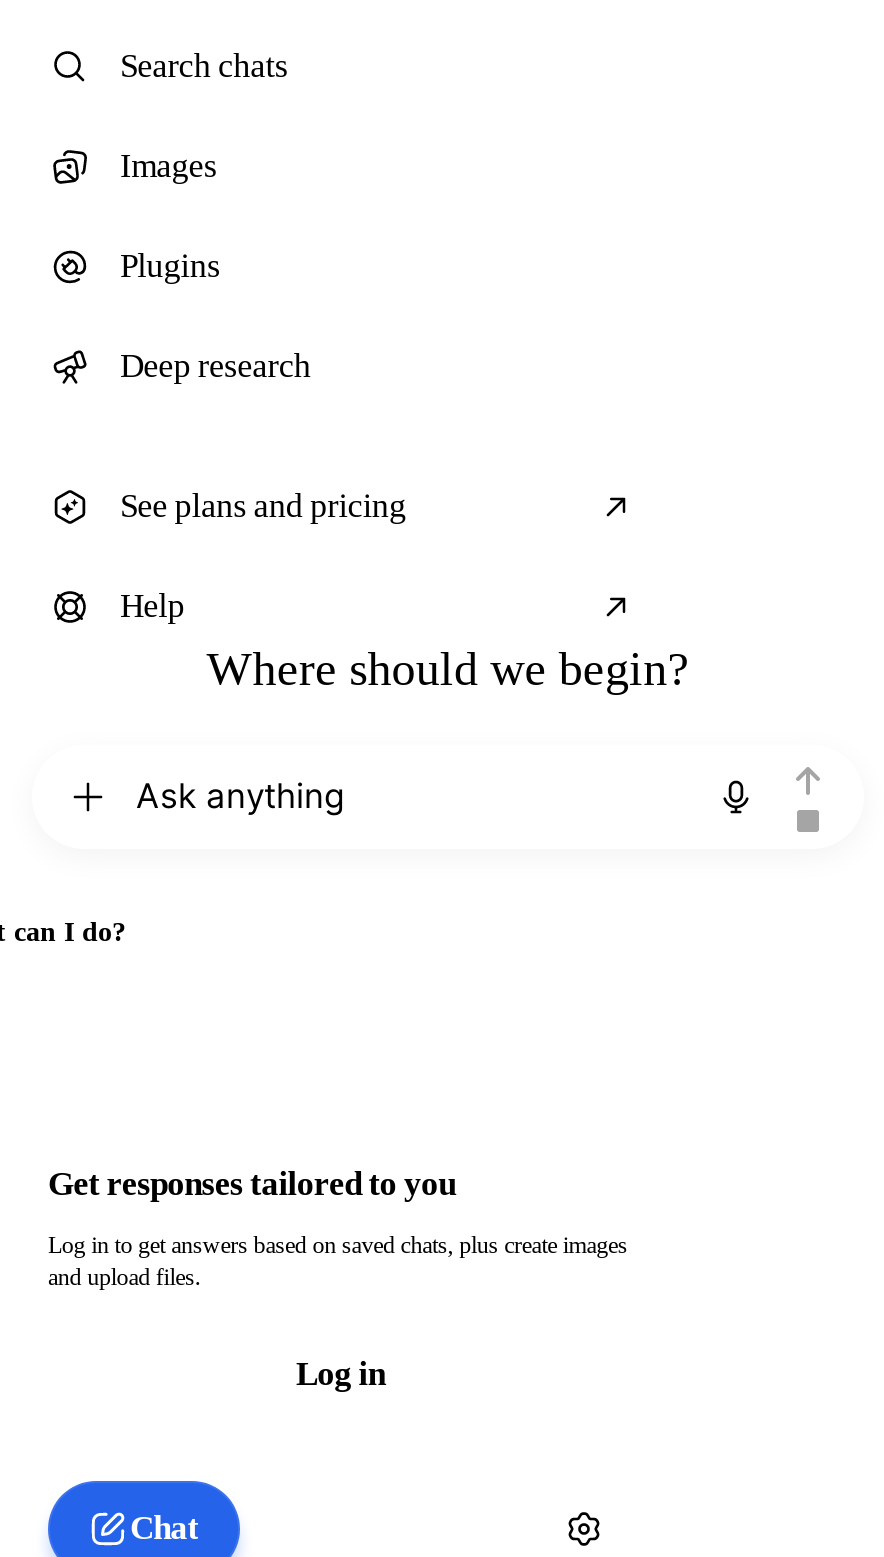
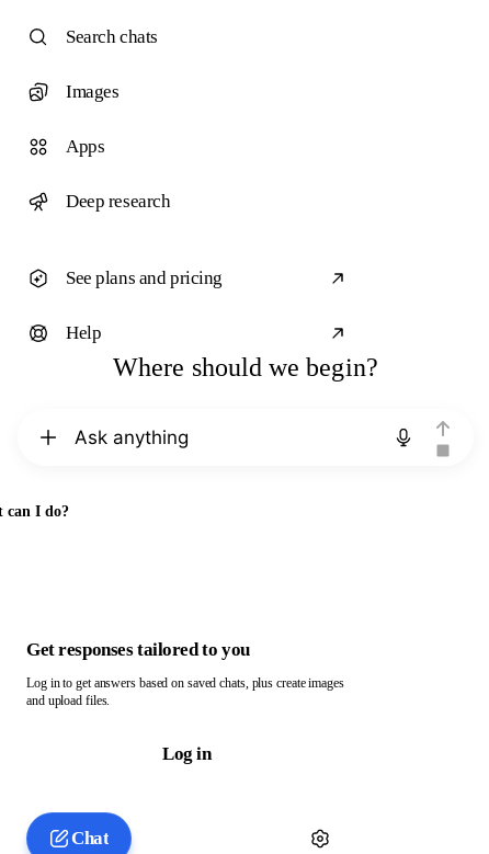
[120,247,220,285] Plugins -> [66,136,104,157] Apps

